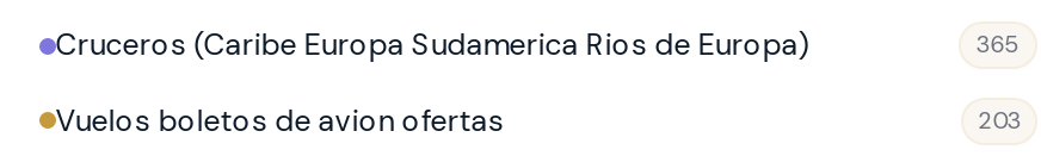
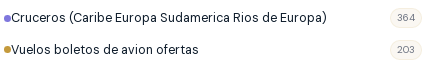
[976,30,1021,61] 365 -> [397,11,415,24] 364

